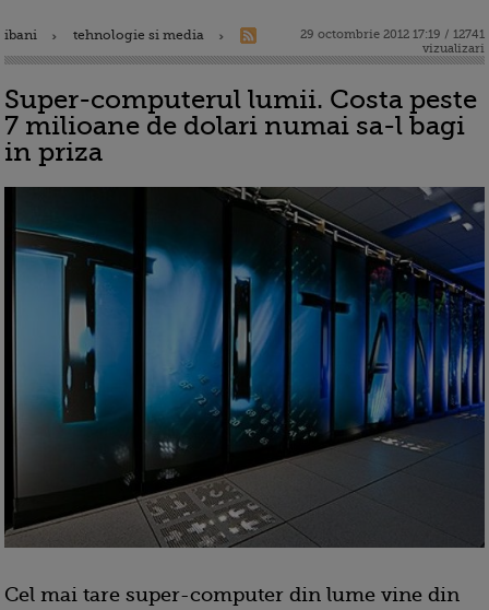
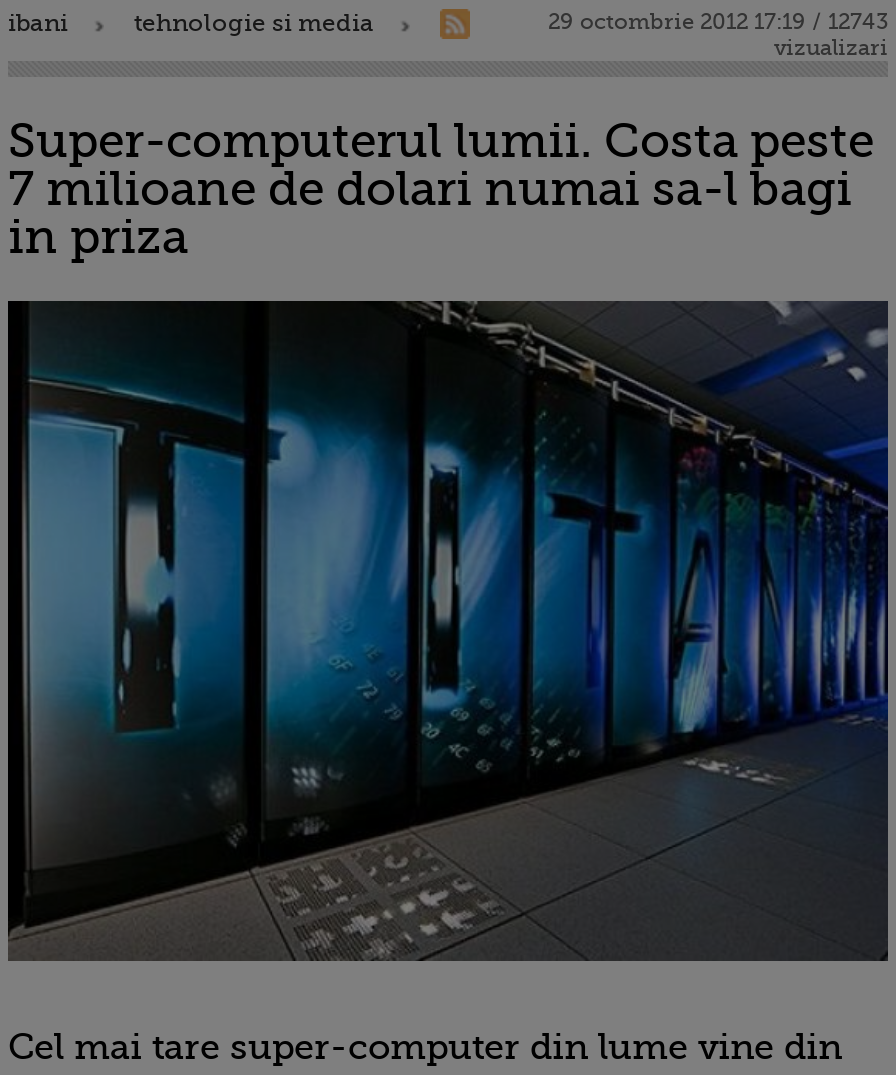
[300,27,485,42] 29 octombrie 2012 17:19 / 12741 -> [548,9,888,35] 29 octombrie 2012 17:19 / 12743

